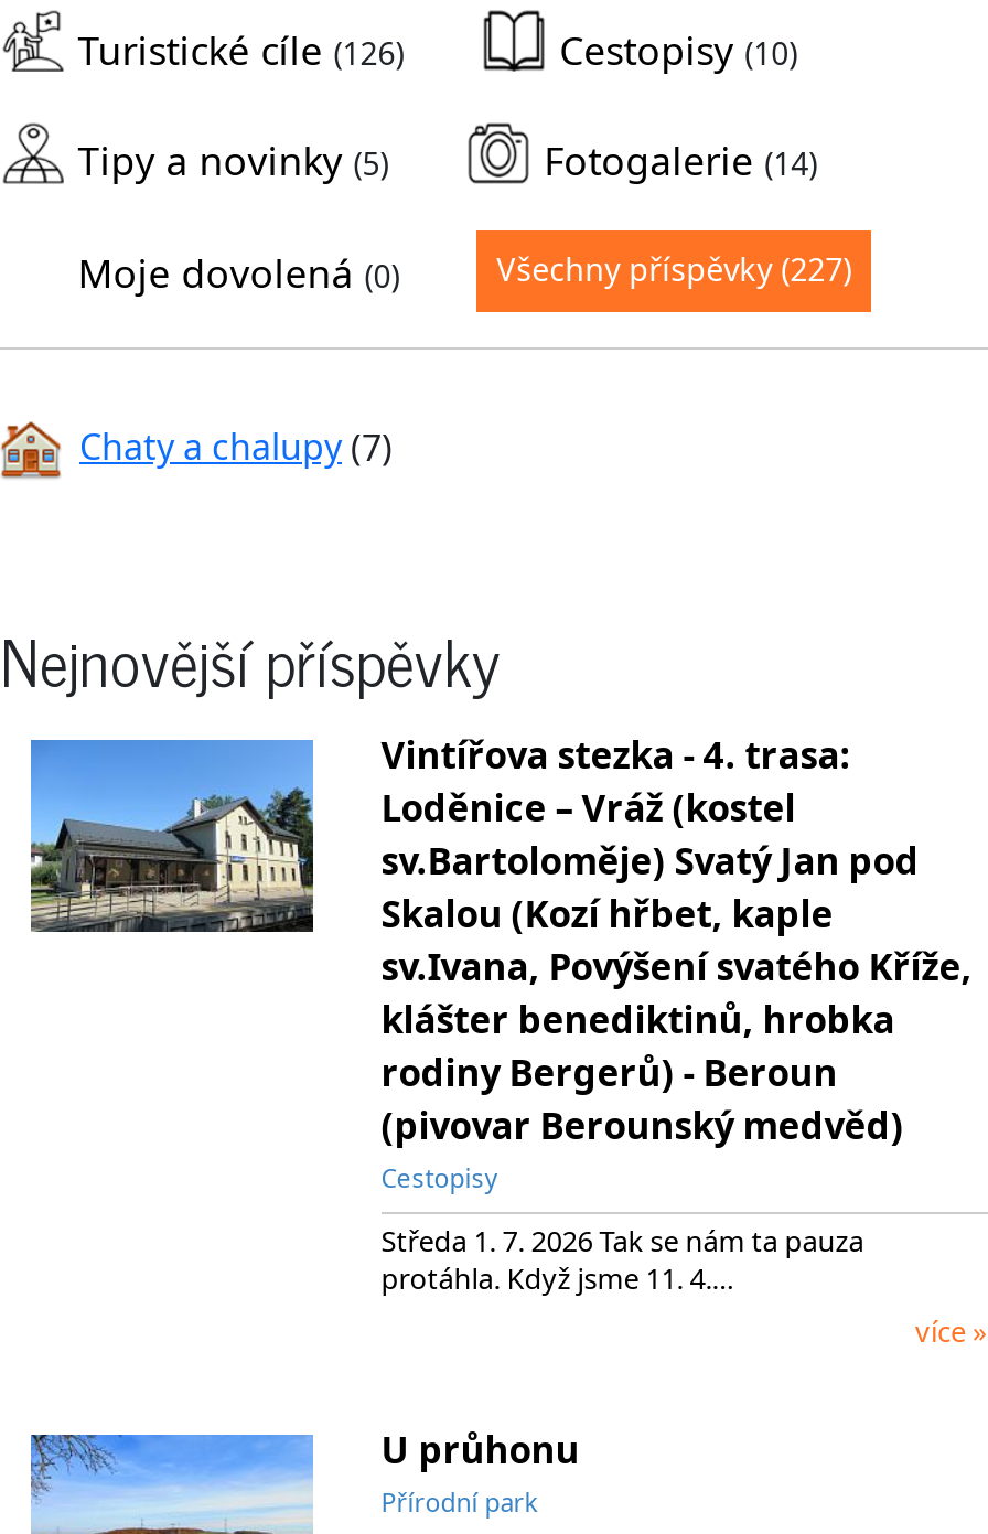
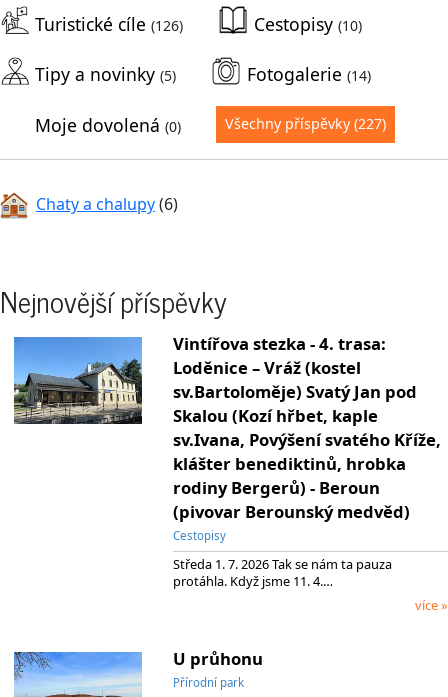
[79,423,393,472] Chaty a chalupy (7) -> [36,193,178,215] Chaty a chalupy (6)

